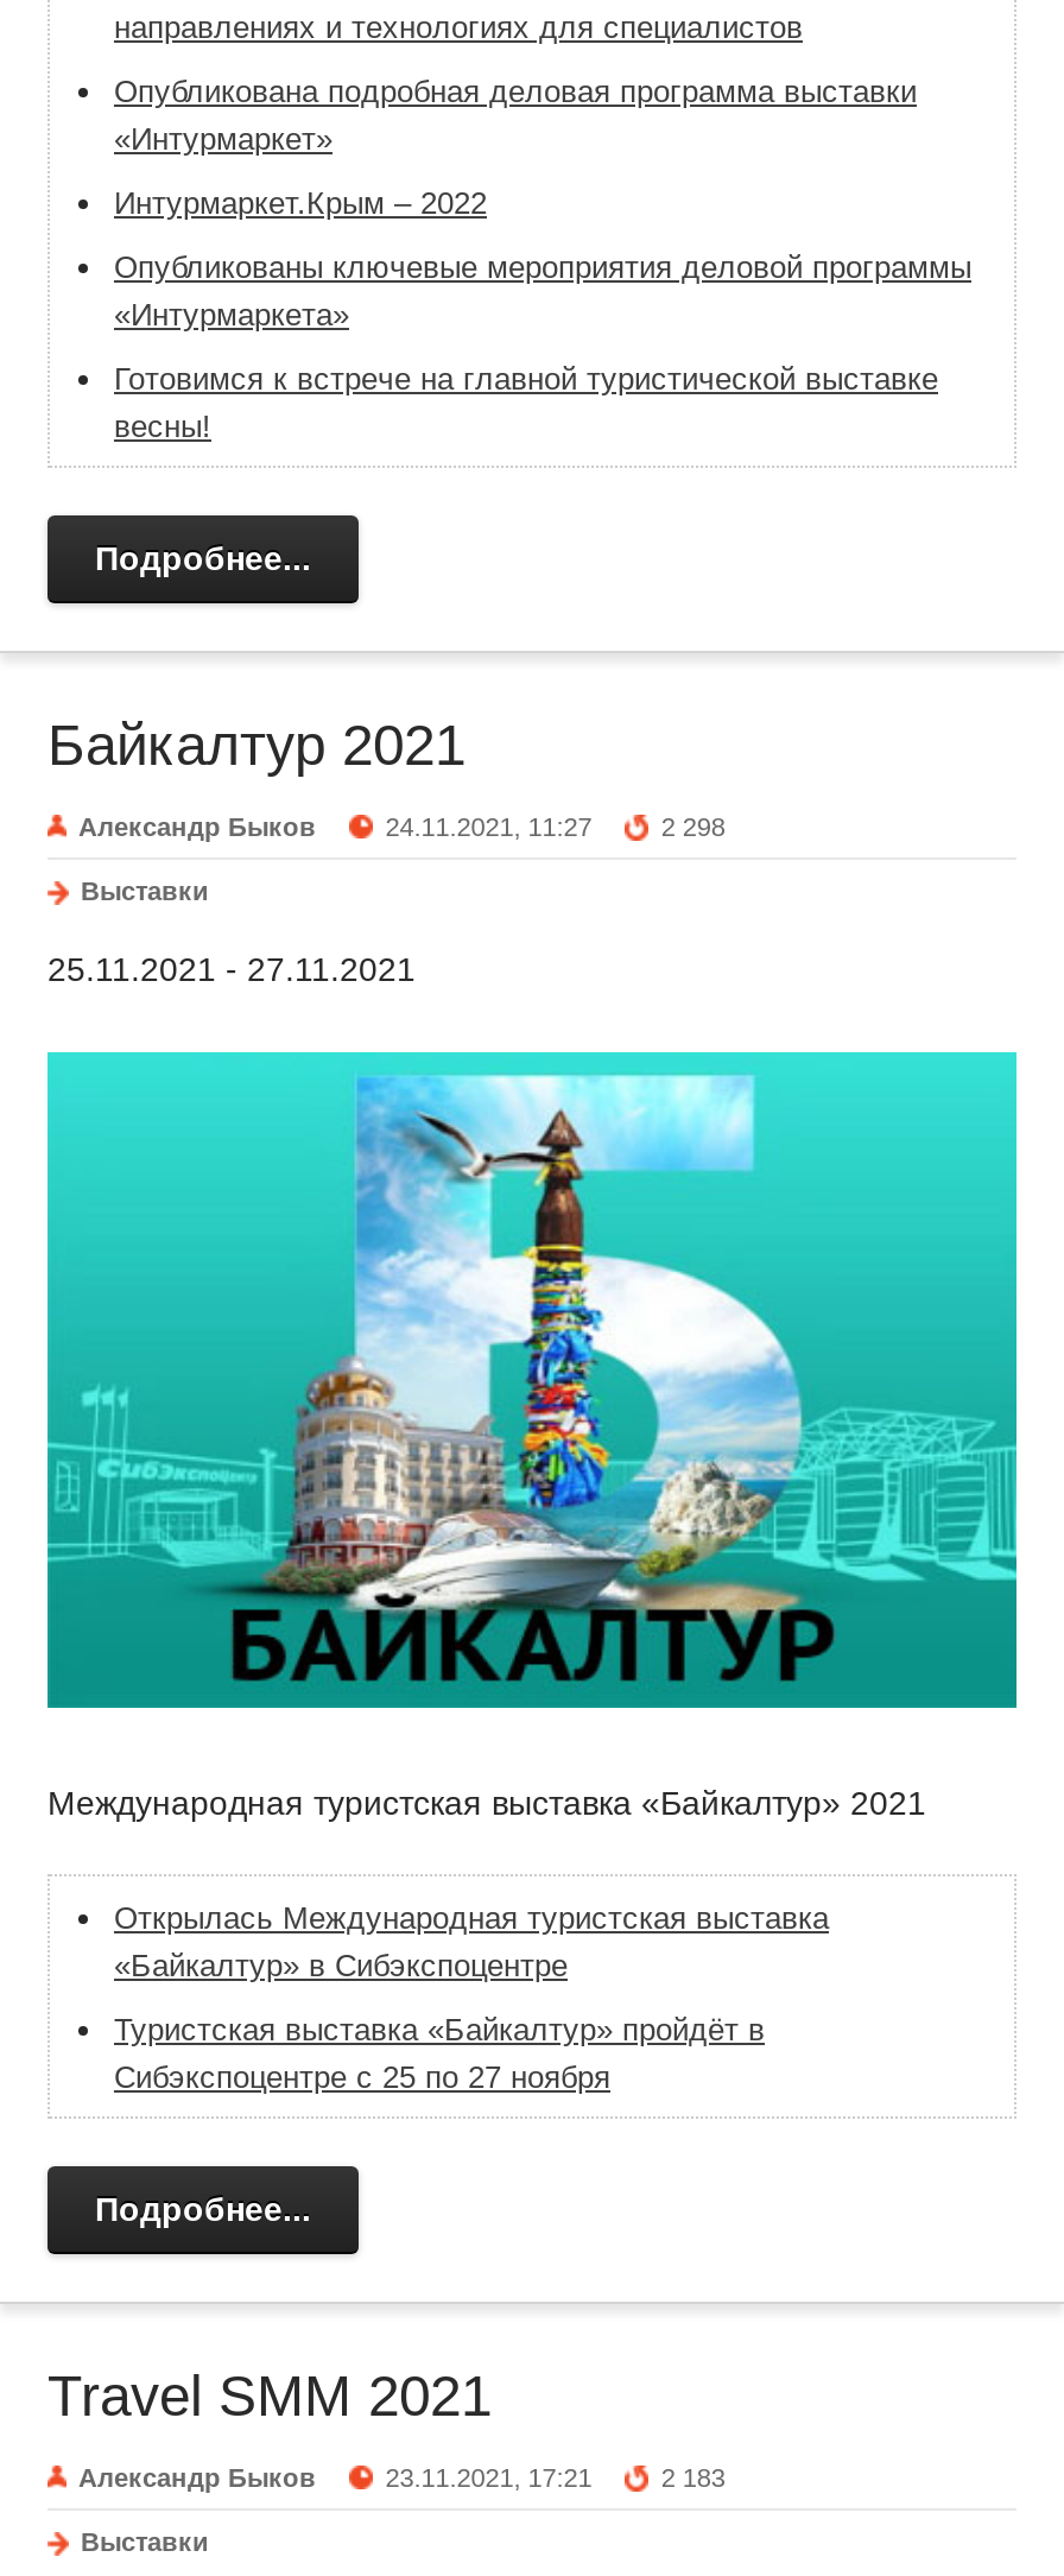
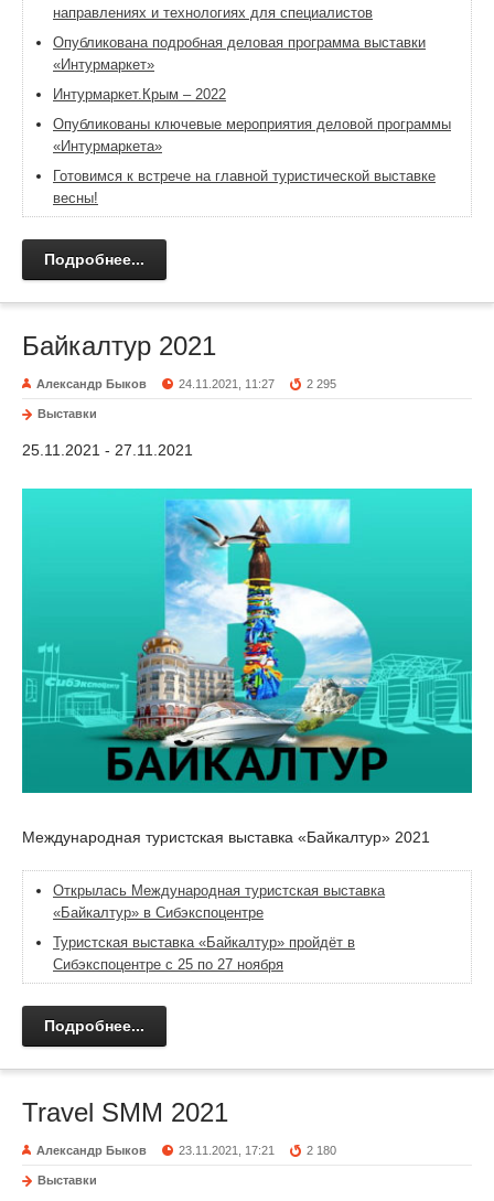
[661,811,725,840] 2 298 -> [307,377,337,390] 2 295
[661,2464,725,2493] 2 183 -> [307,1144,337,1157] 2 180

